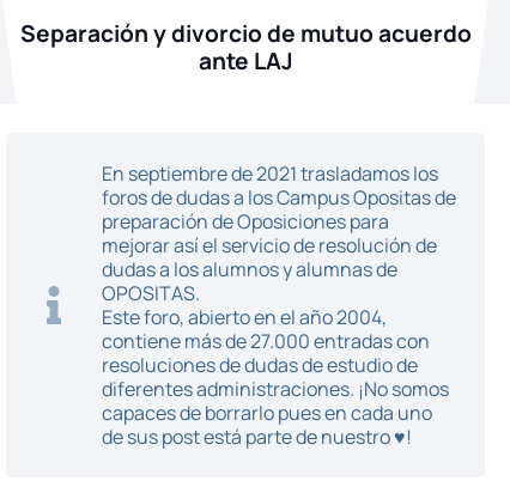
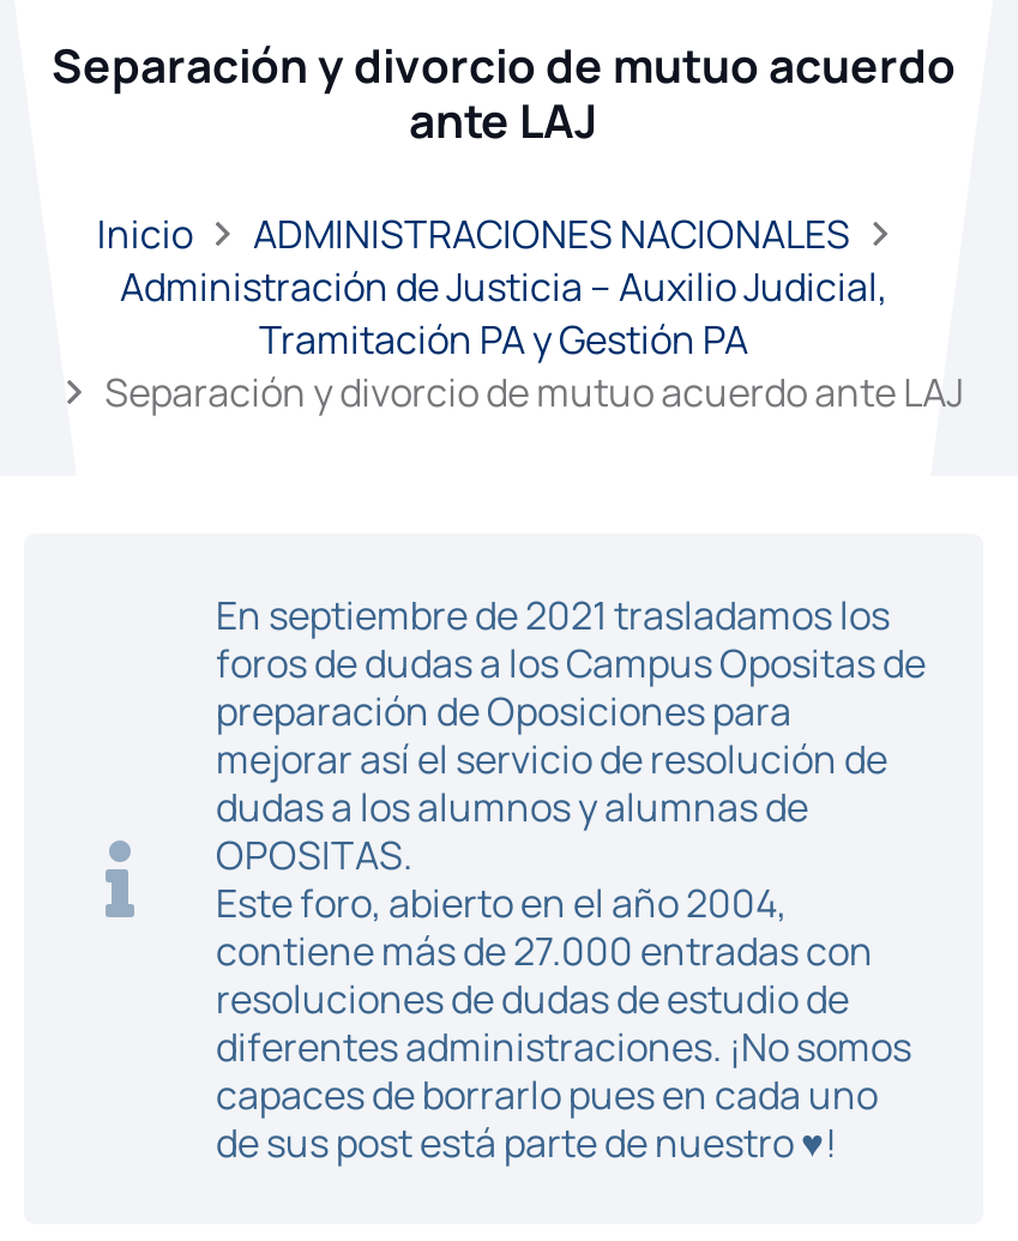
none -> [97,207,963,418] Inicio | ADMINISTRACIONES NACIONALES | Administración de Justicia – Auxilio Judicial, | Tramitación PA y Gestión PA | Separación y divorcio de mutuo acuerdo ante LAJ

